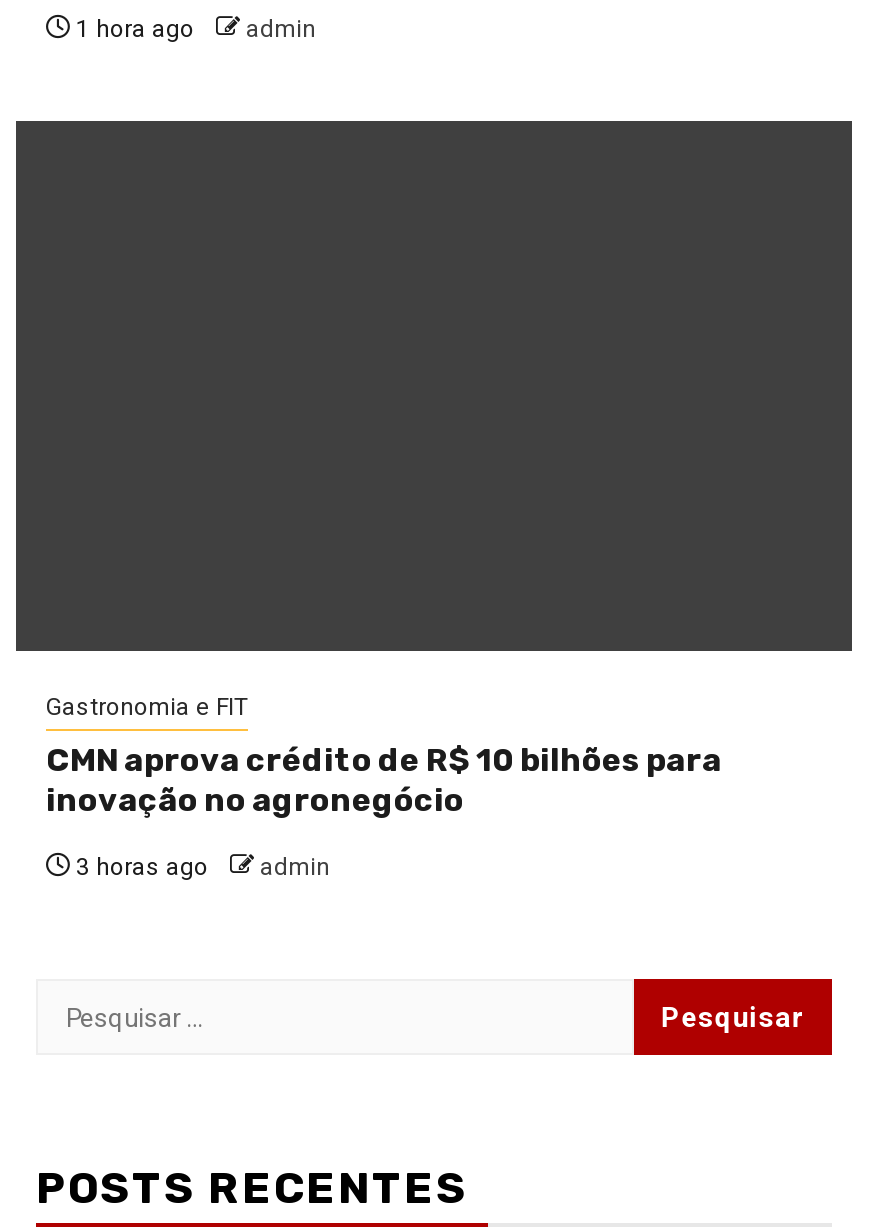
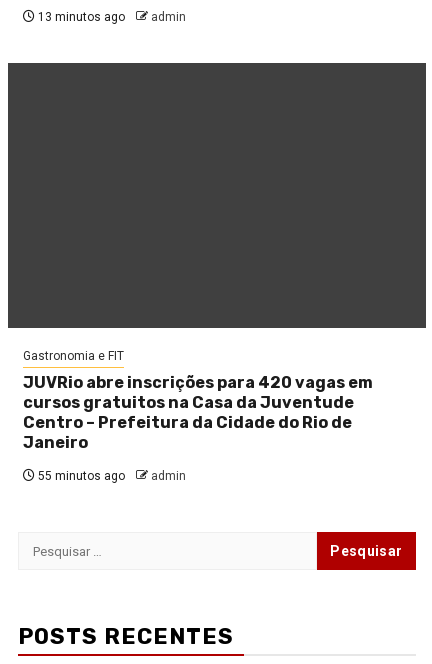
[70,16,316,44] 1 hora ago admin -> [35,10,186,24] 13 minutos ago admin
[46,742,722,820] CMN aprova crédito de R$ 10 bilhões para | inovação no agronegócio -> [23,373,373,452] JUVRio abre inscrições para 420 vagas em | cursos gratuitos na Casa da Juventude | Centro – Prefeitura da Cidade do Rio de | Janeiro
[70,854,330,882] 3 horas ago admin -> [35,469,186,483] 55 minutos ago admin

